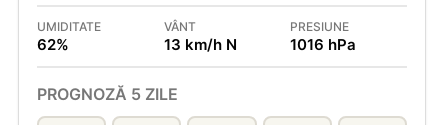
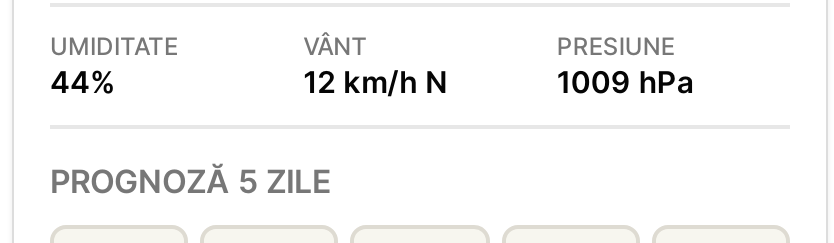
[37,35,69,54] 62% -> [50,64,116,102] 44%
[164,35,237,54] 13 km/h N -> [303,64,447,102] 12 km/h N
[290,35,356,54] 1016 hPa -> [557,64,695,102] 1009 hPa

